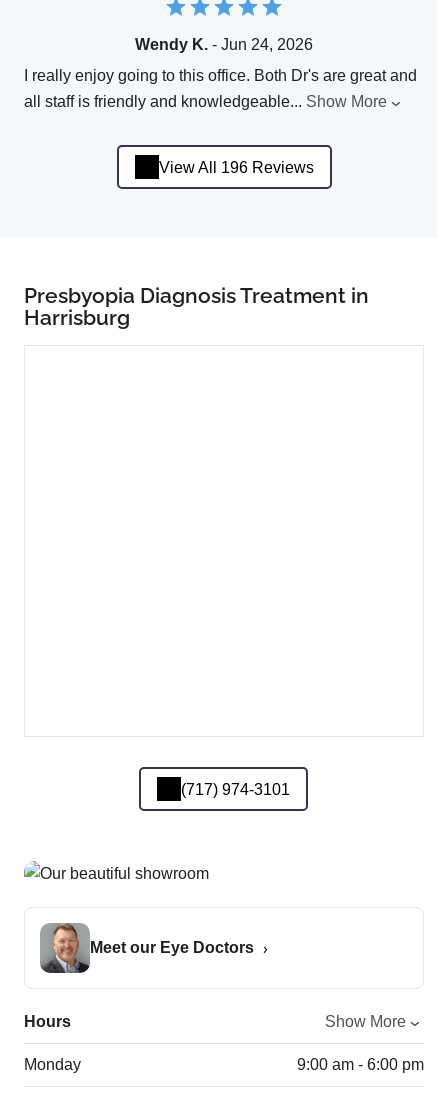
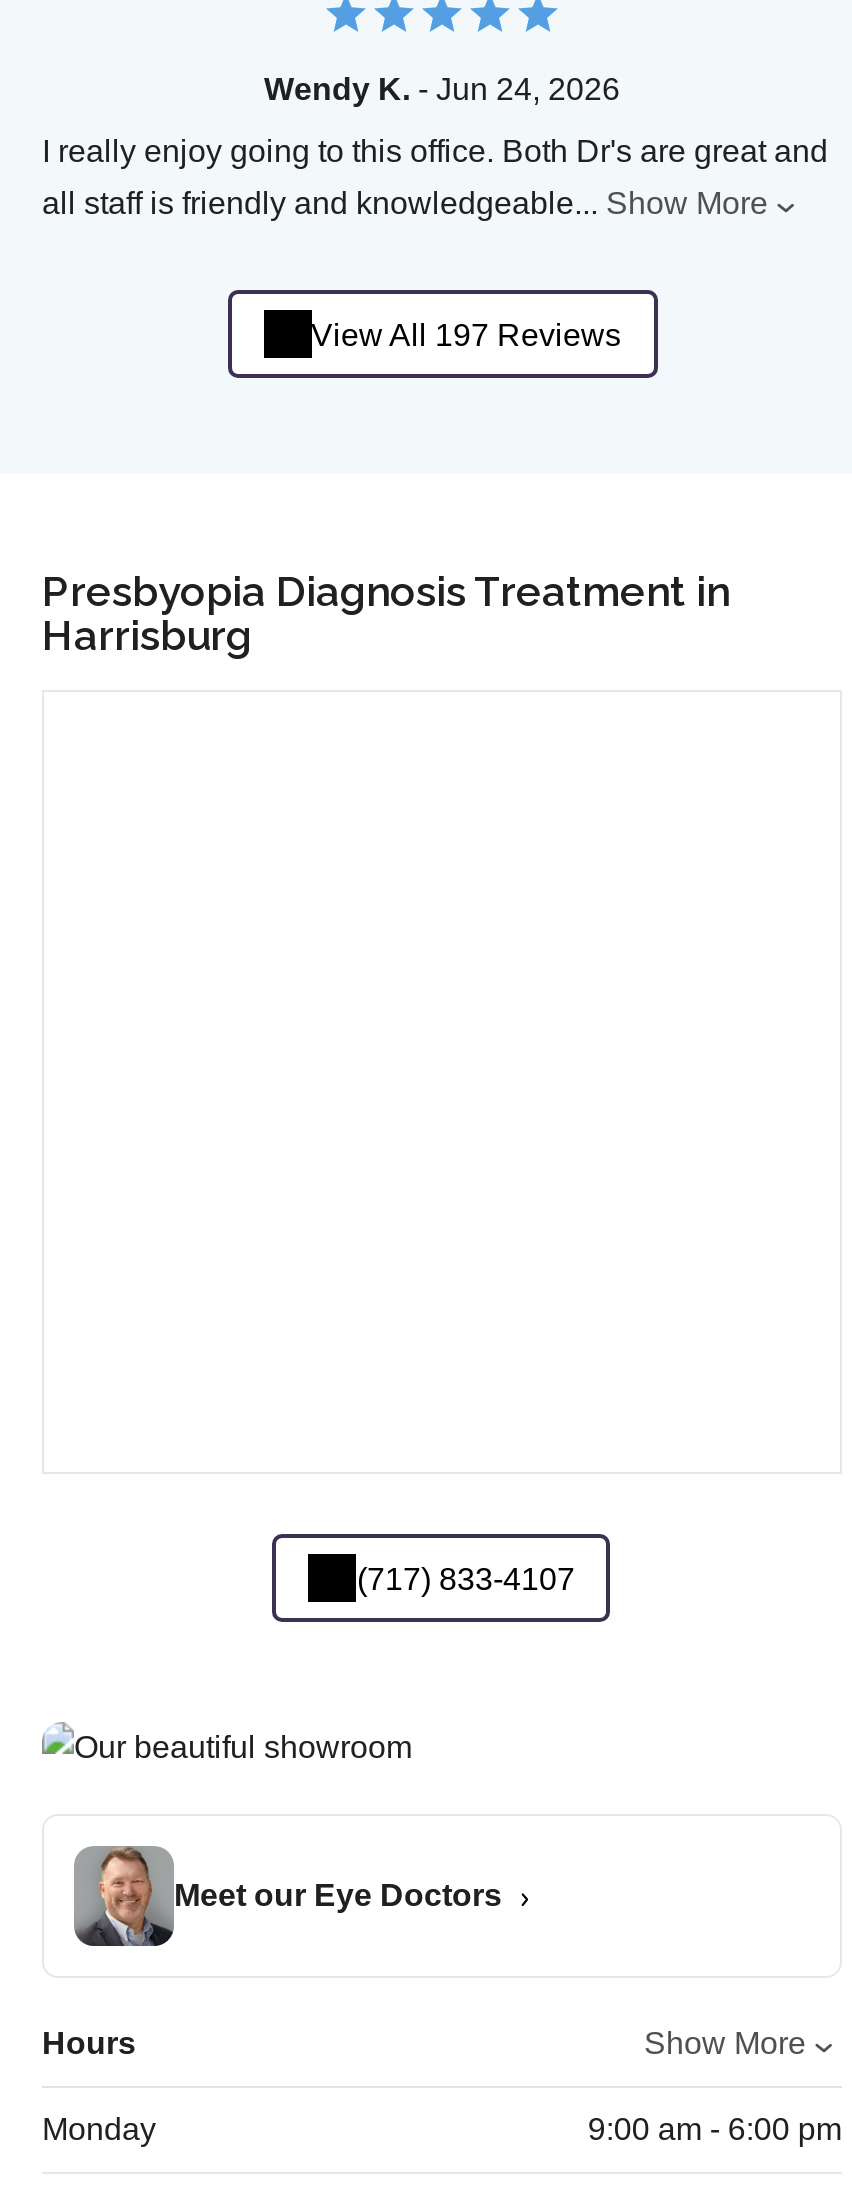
[158,159,313,176] View All 196 Reviews -> [311,317,621,351] View All 197 Reviews
[181,781,290,798] (717) 974-3101 -> [357,1561,575,1595] (717) 833-4107

